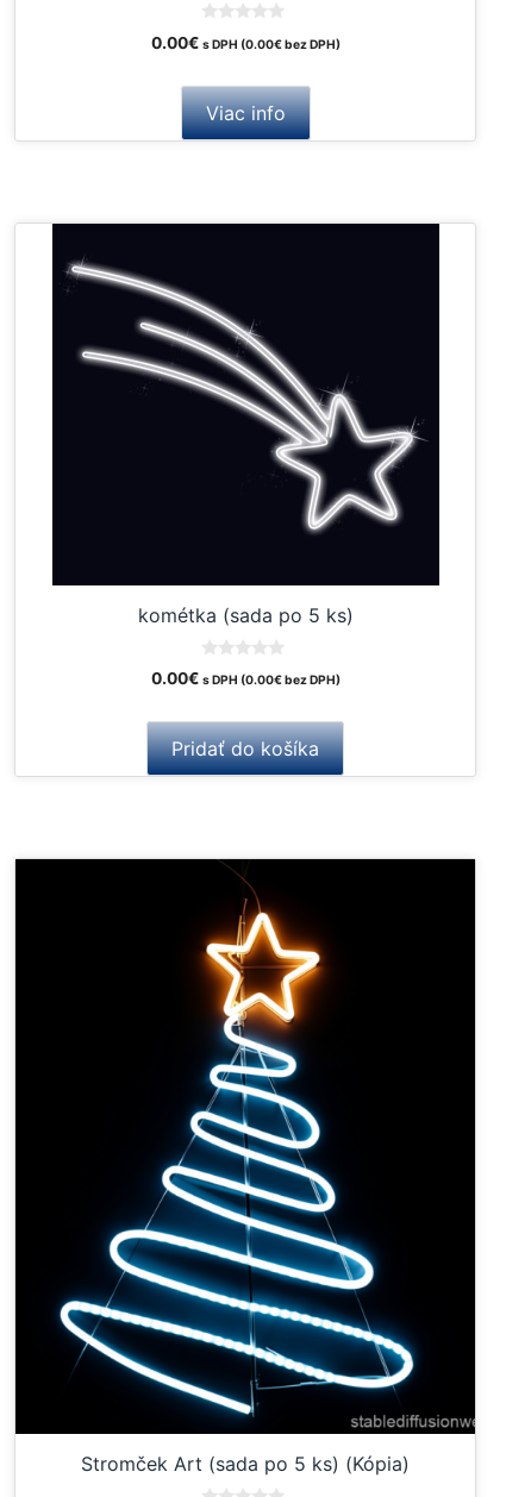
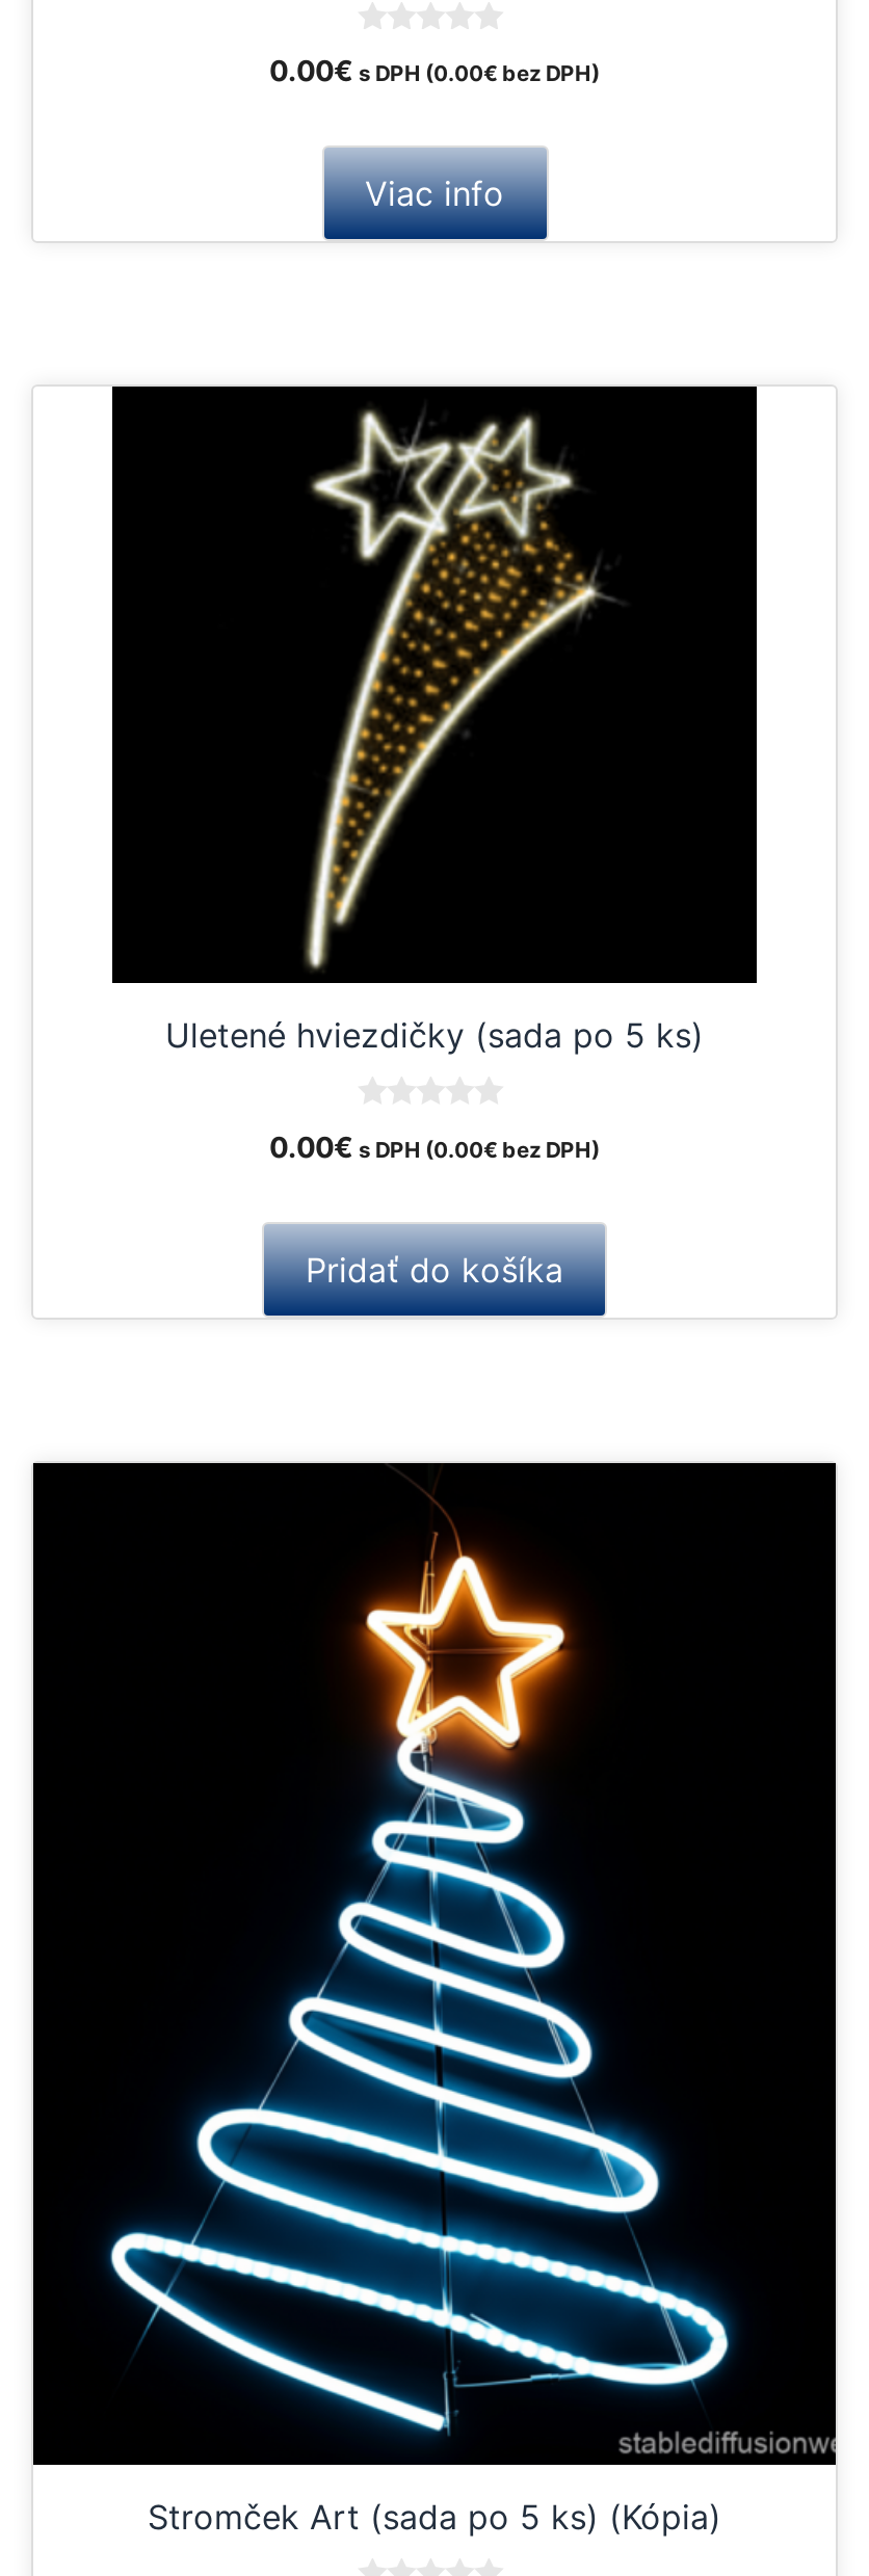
[51,223,441,627] [image] | kométka (sada po 5 ks) -> [98,386,773,1056] [image] | Uletené hviezdičky (sada po 5 ks)

